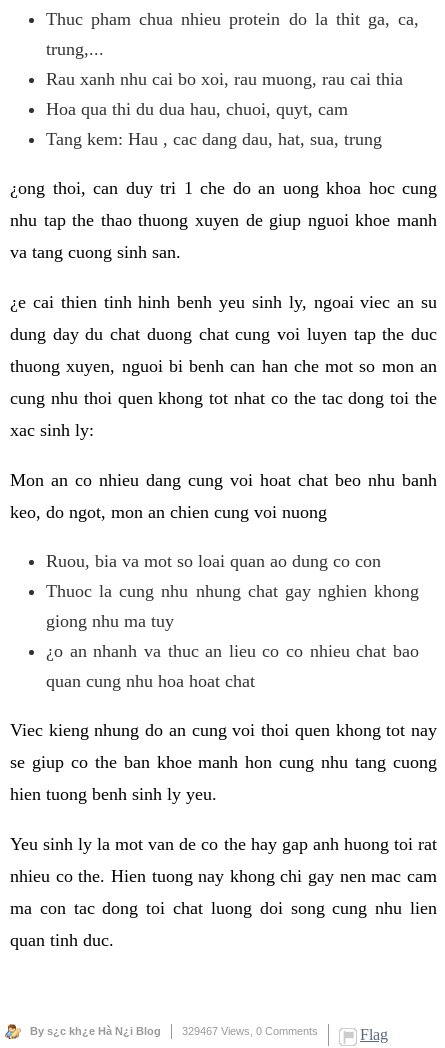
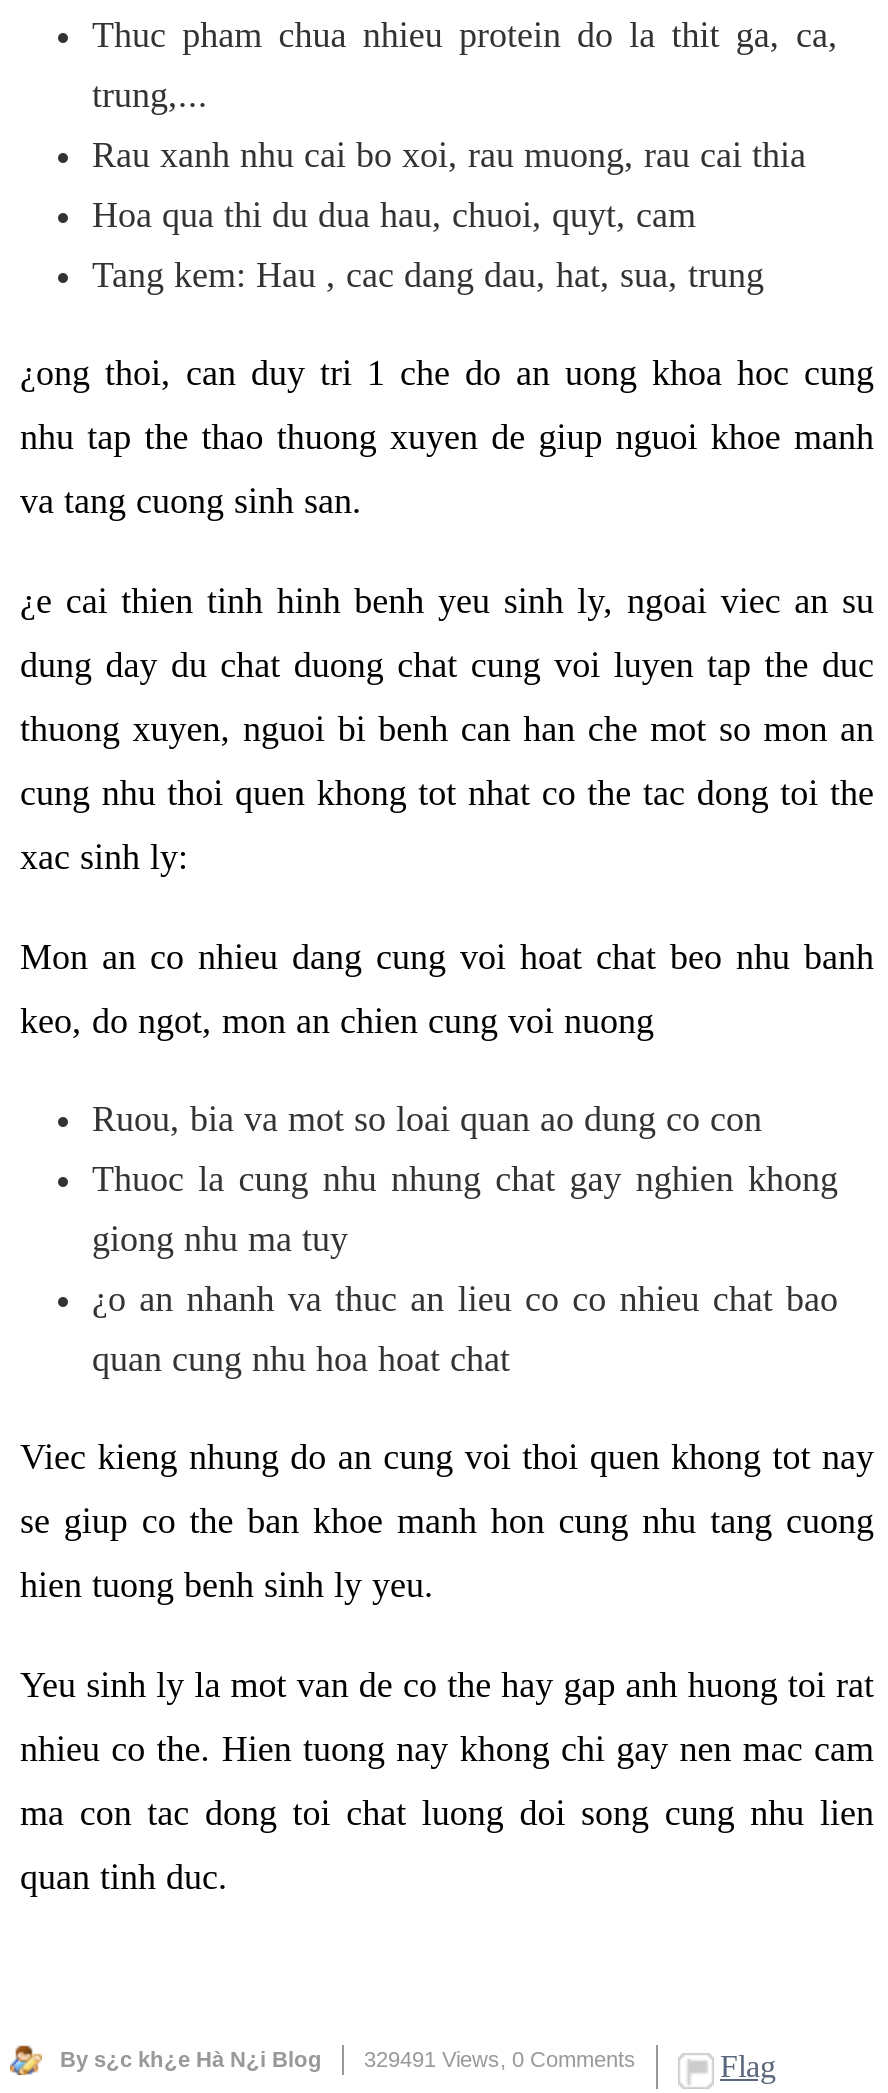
[182,1025,318,1037] 329467 Views, 0 Comments -> [364,2048,636,2072] 329491 Views, 0 Comments

